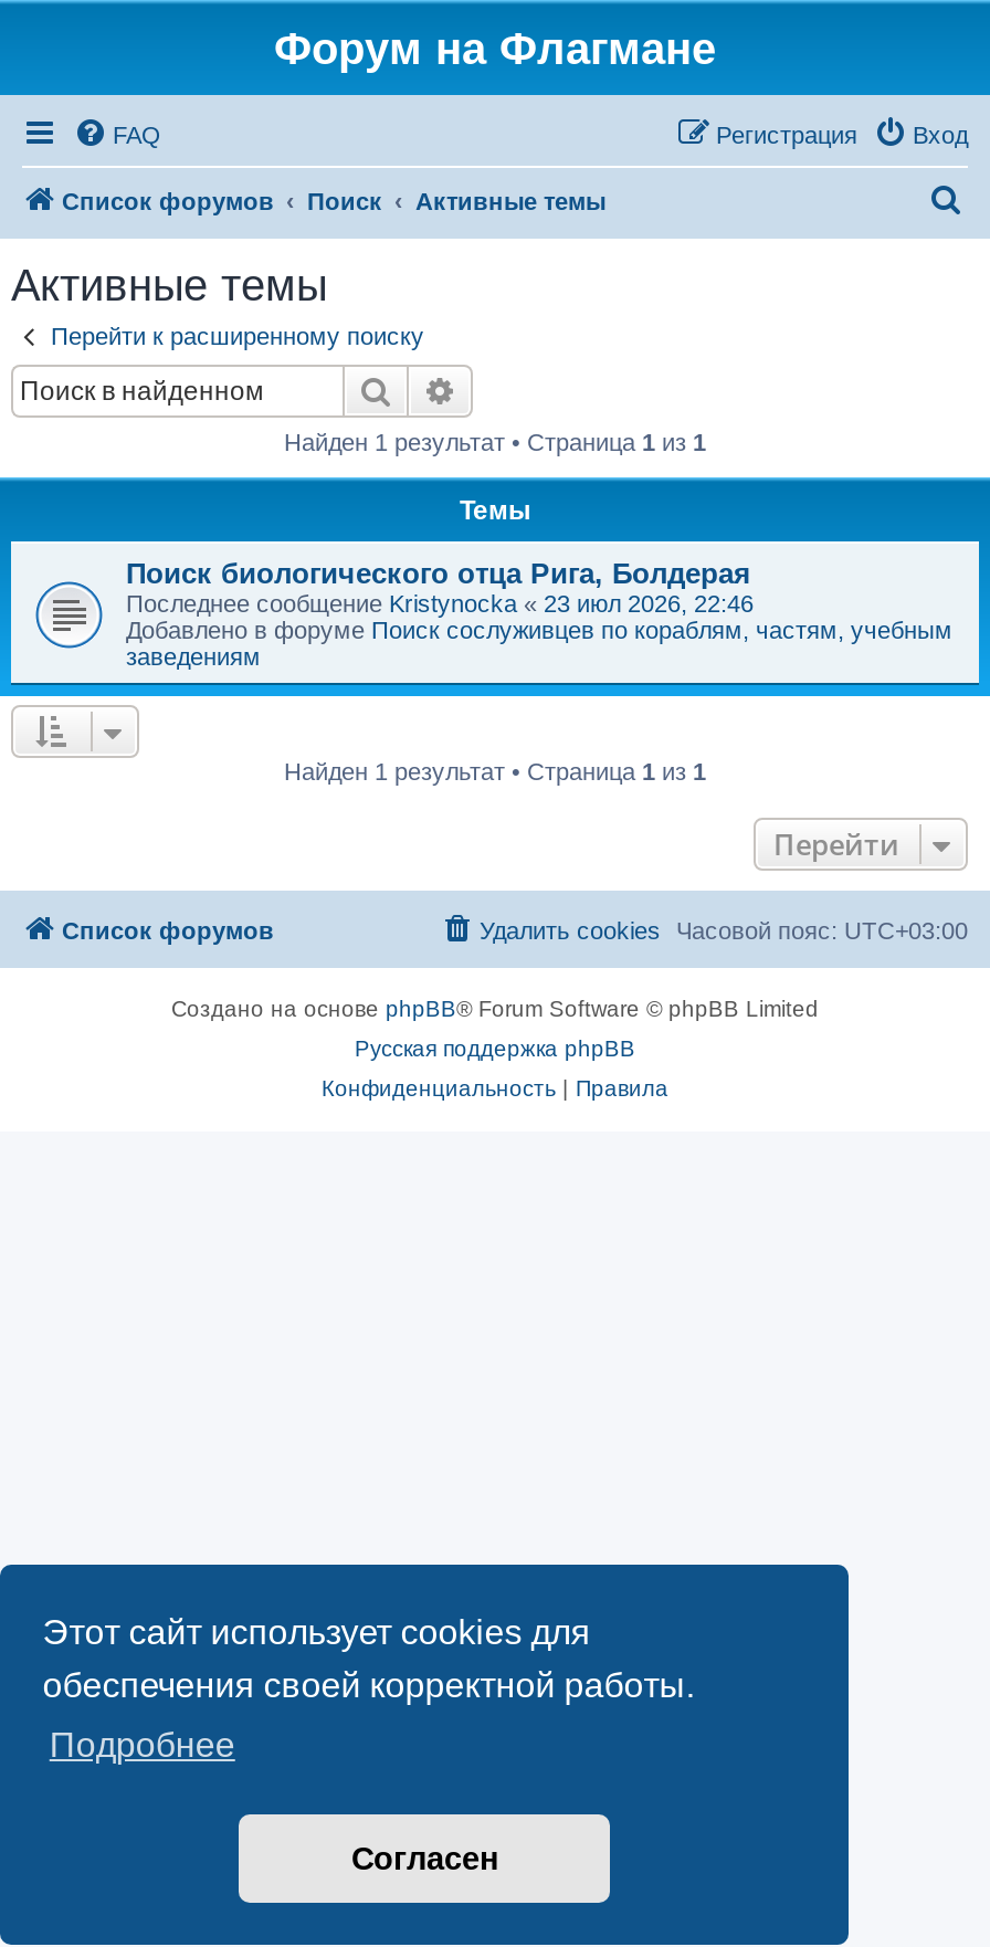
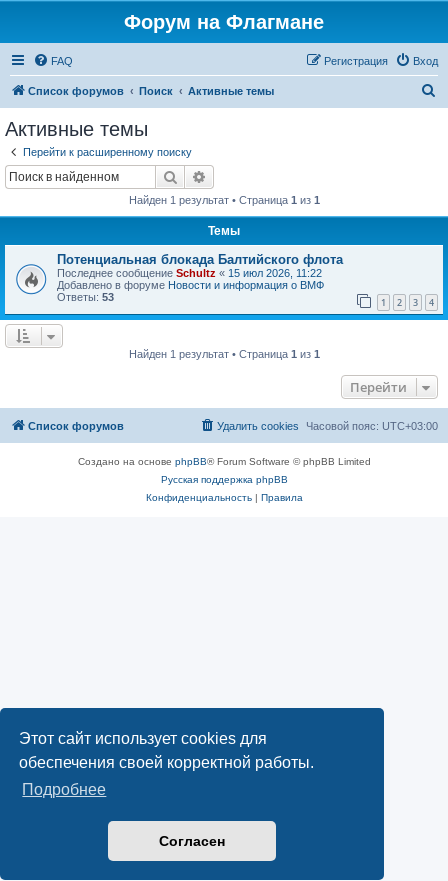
[126,556,952,669] Поиск биологического отца Рига, Болдерая | Последнее сообщение Kristynocka «23 июл 2026, 22:46 | Добавлено в форуме Поиск сослуживцев по кораблям, частям, учебным | заведениям -> [57,251,434,309] Потенциальная блокада Балтийского флота | Последнее сообщение Schultz «15 июл 2026, 11:22 | Добавлено в форуме Новости и информация о ВМФ | Ответы: 53 | 1 | 2 | 3 | 4

